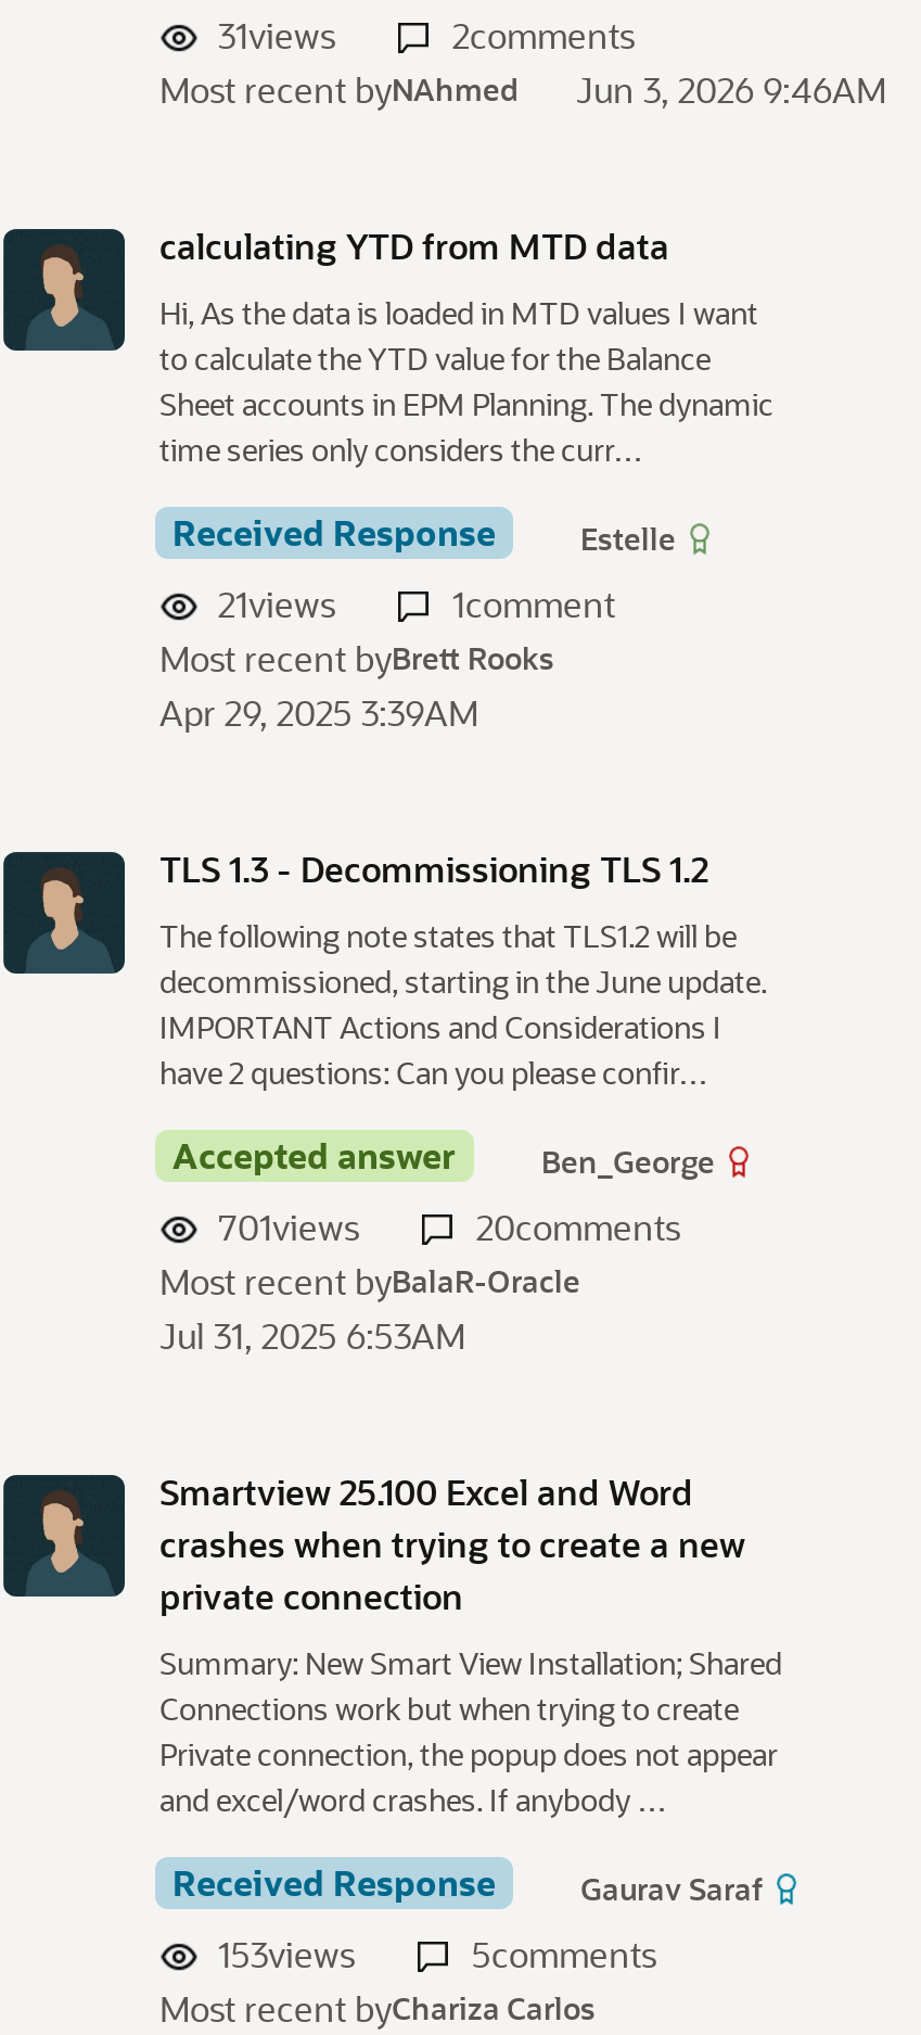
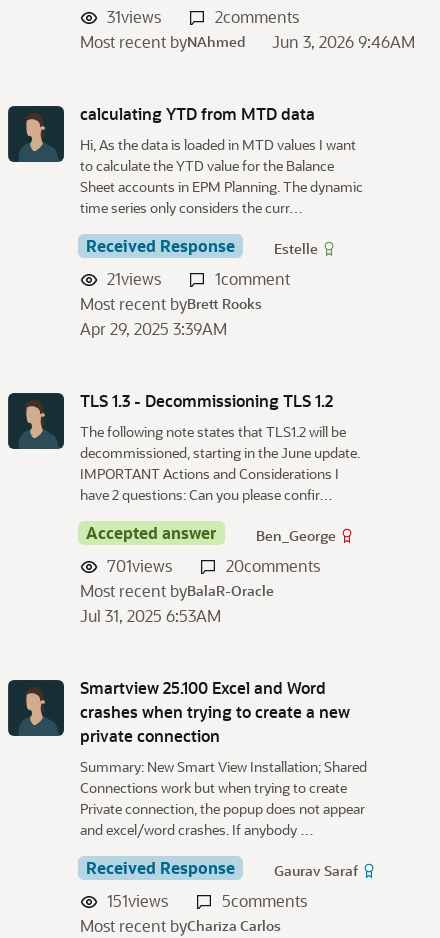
[218,1930,355,1975] 153views -> [107,889,168,910] 151views

